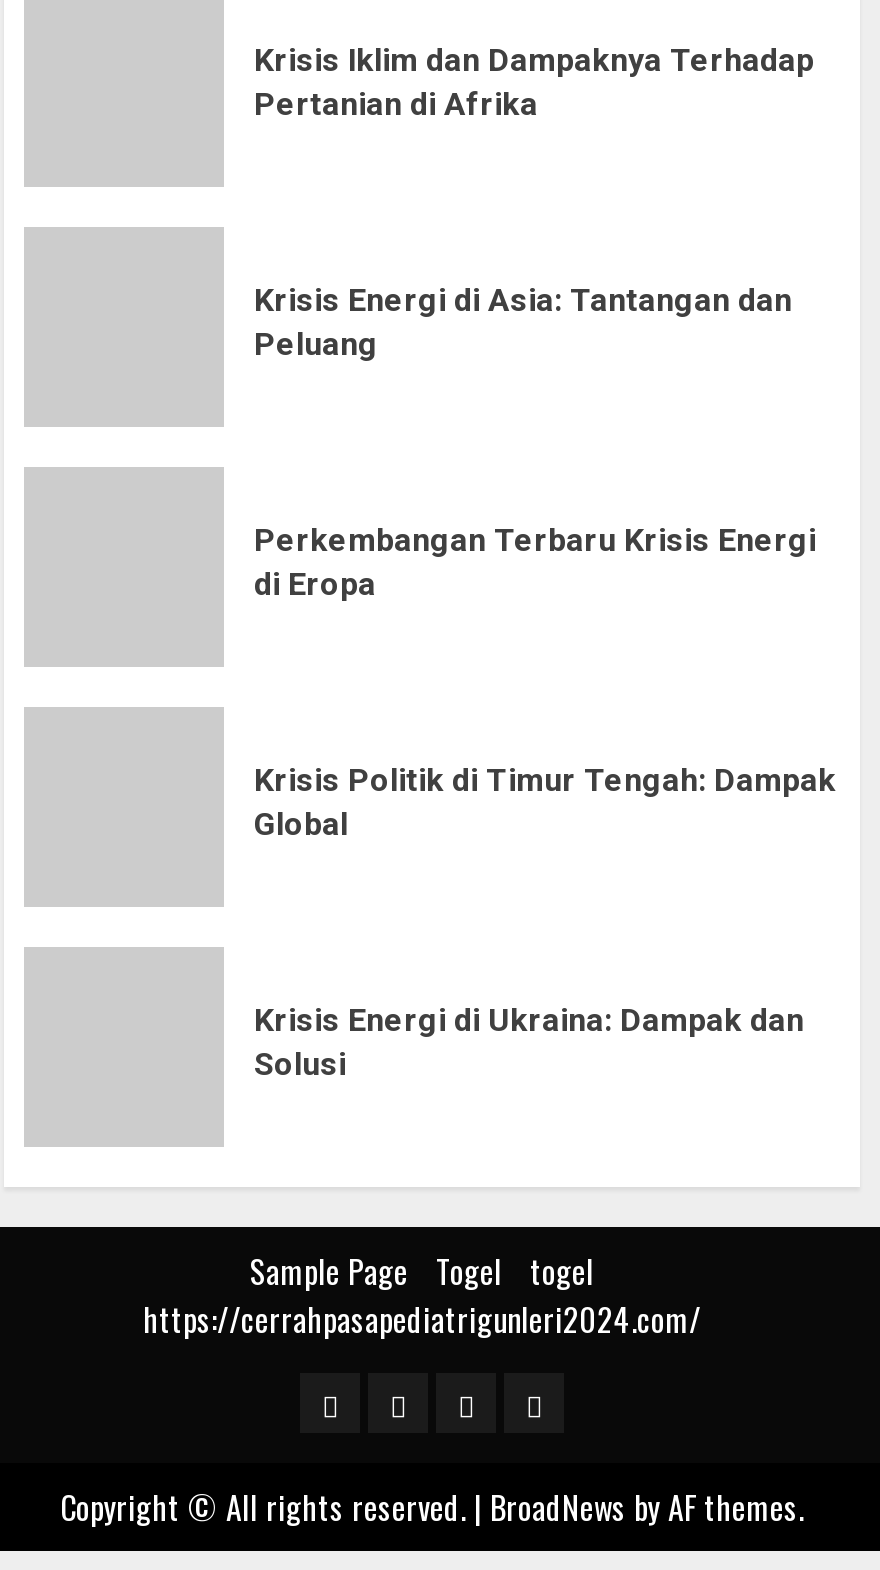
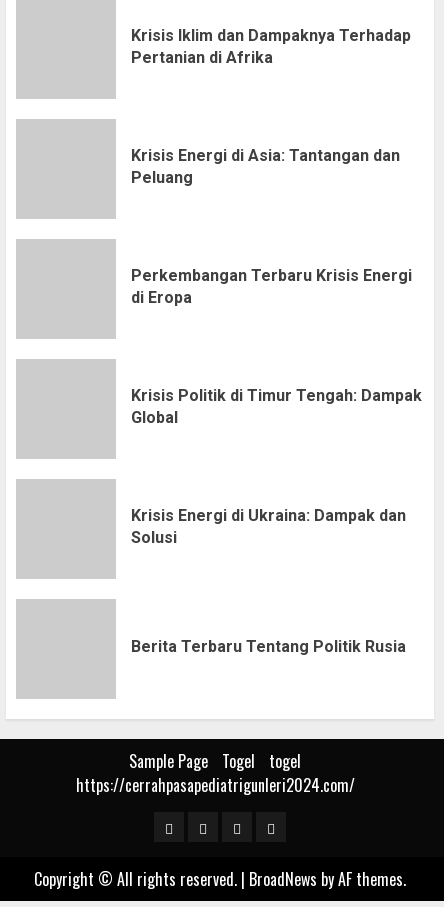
none -> [131,636,406,655] Berita Terbaru Tentang Politik Rusia

